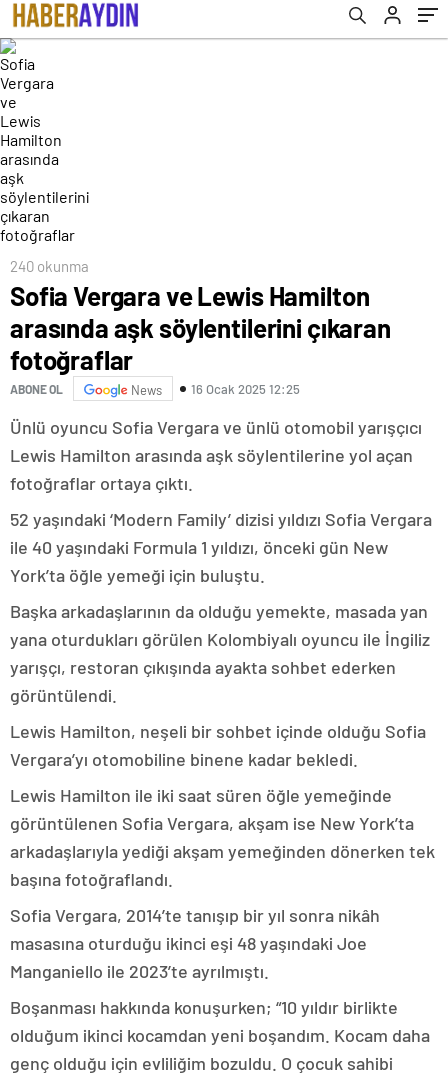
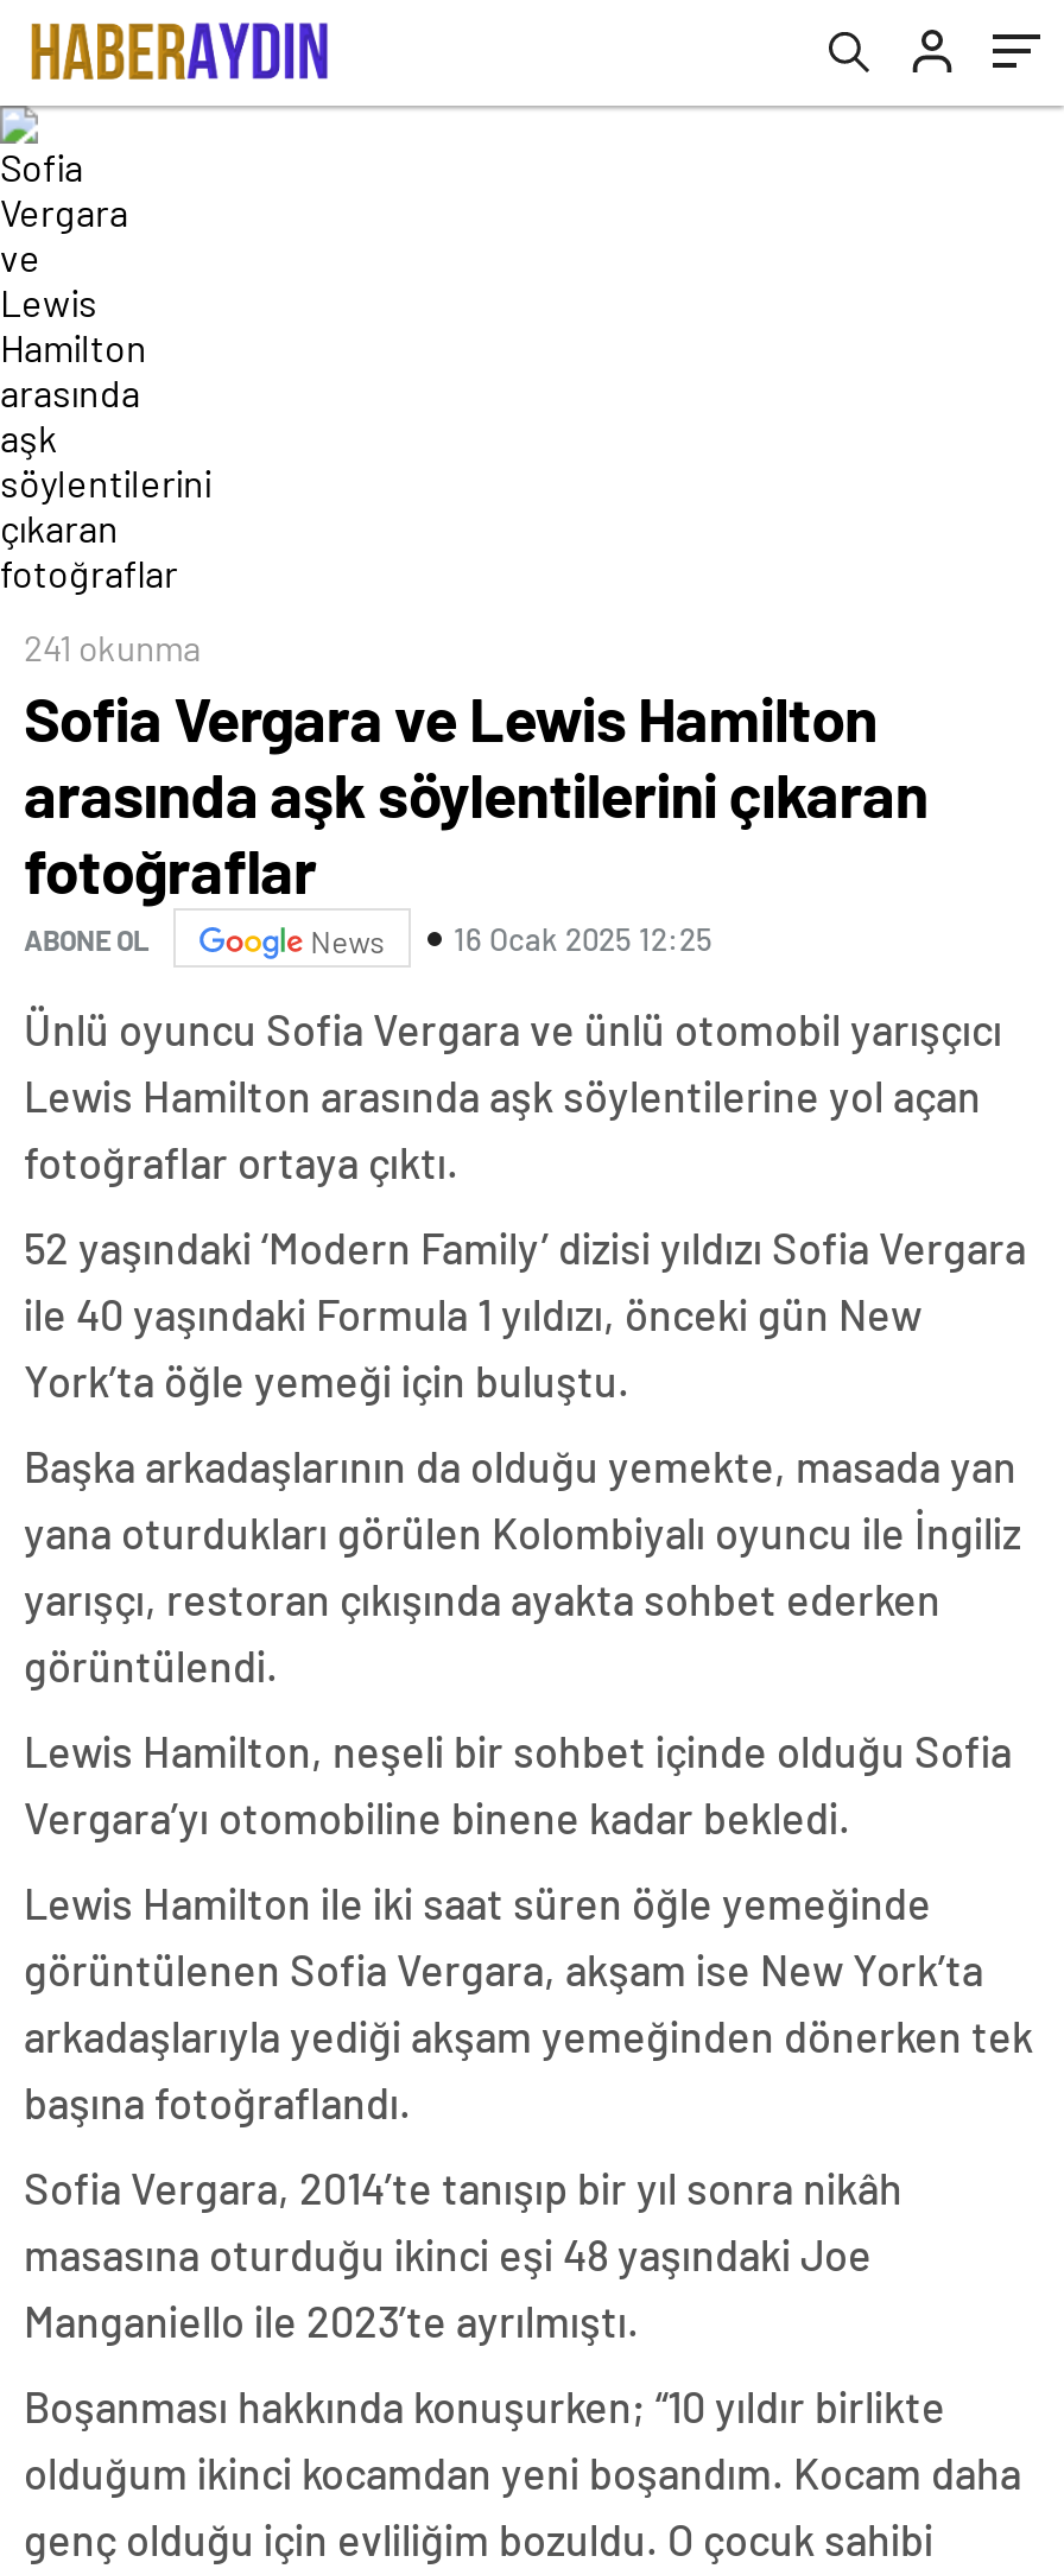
[10,257,89,275] 240 okunma -> [24,626,202,668] 241 okunma

